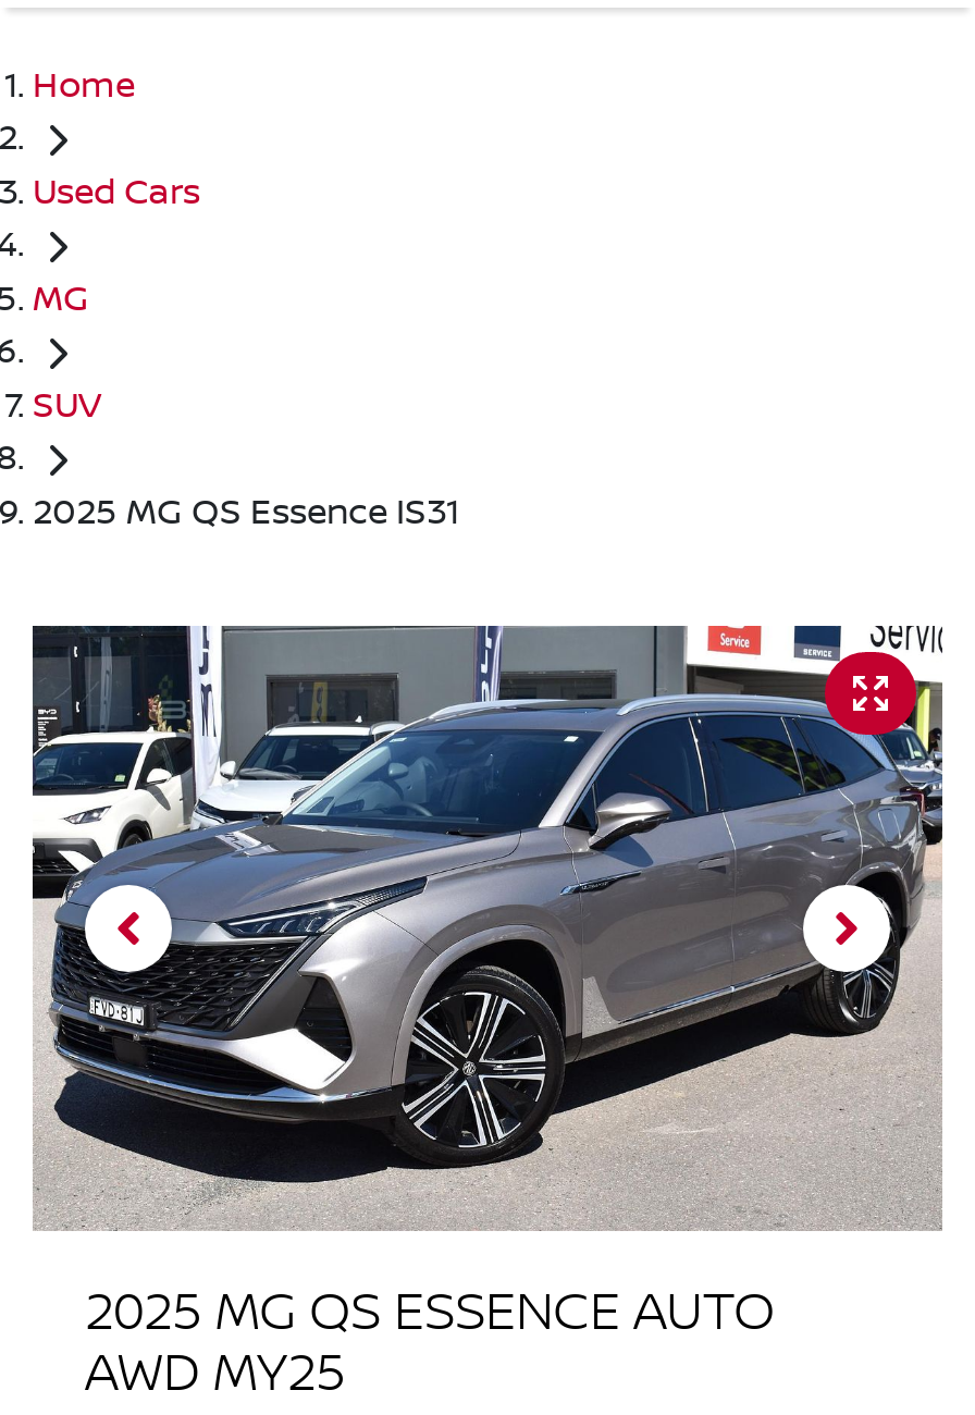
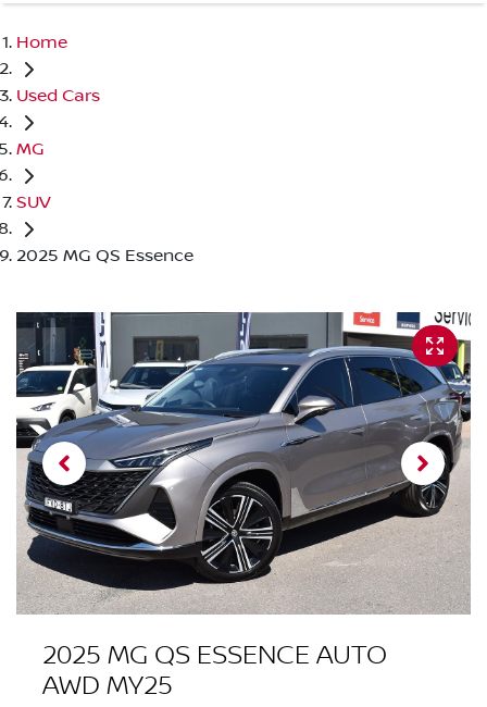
[33,492,459,531] 2025 MG QS Essence IS31 -> [16,245,193,265] 2025 MG QS Essence

